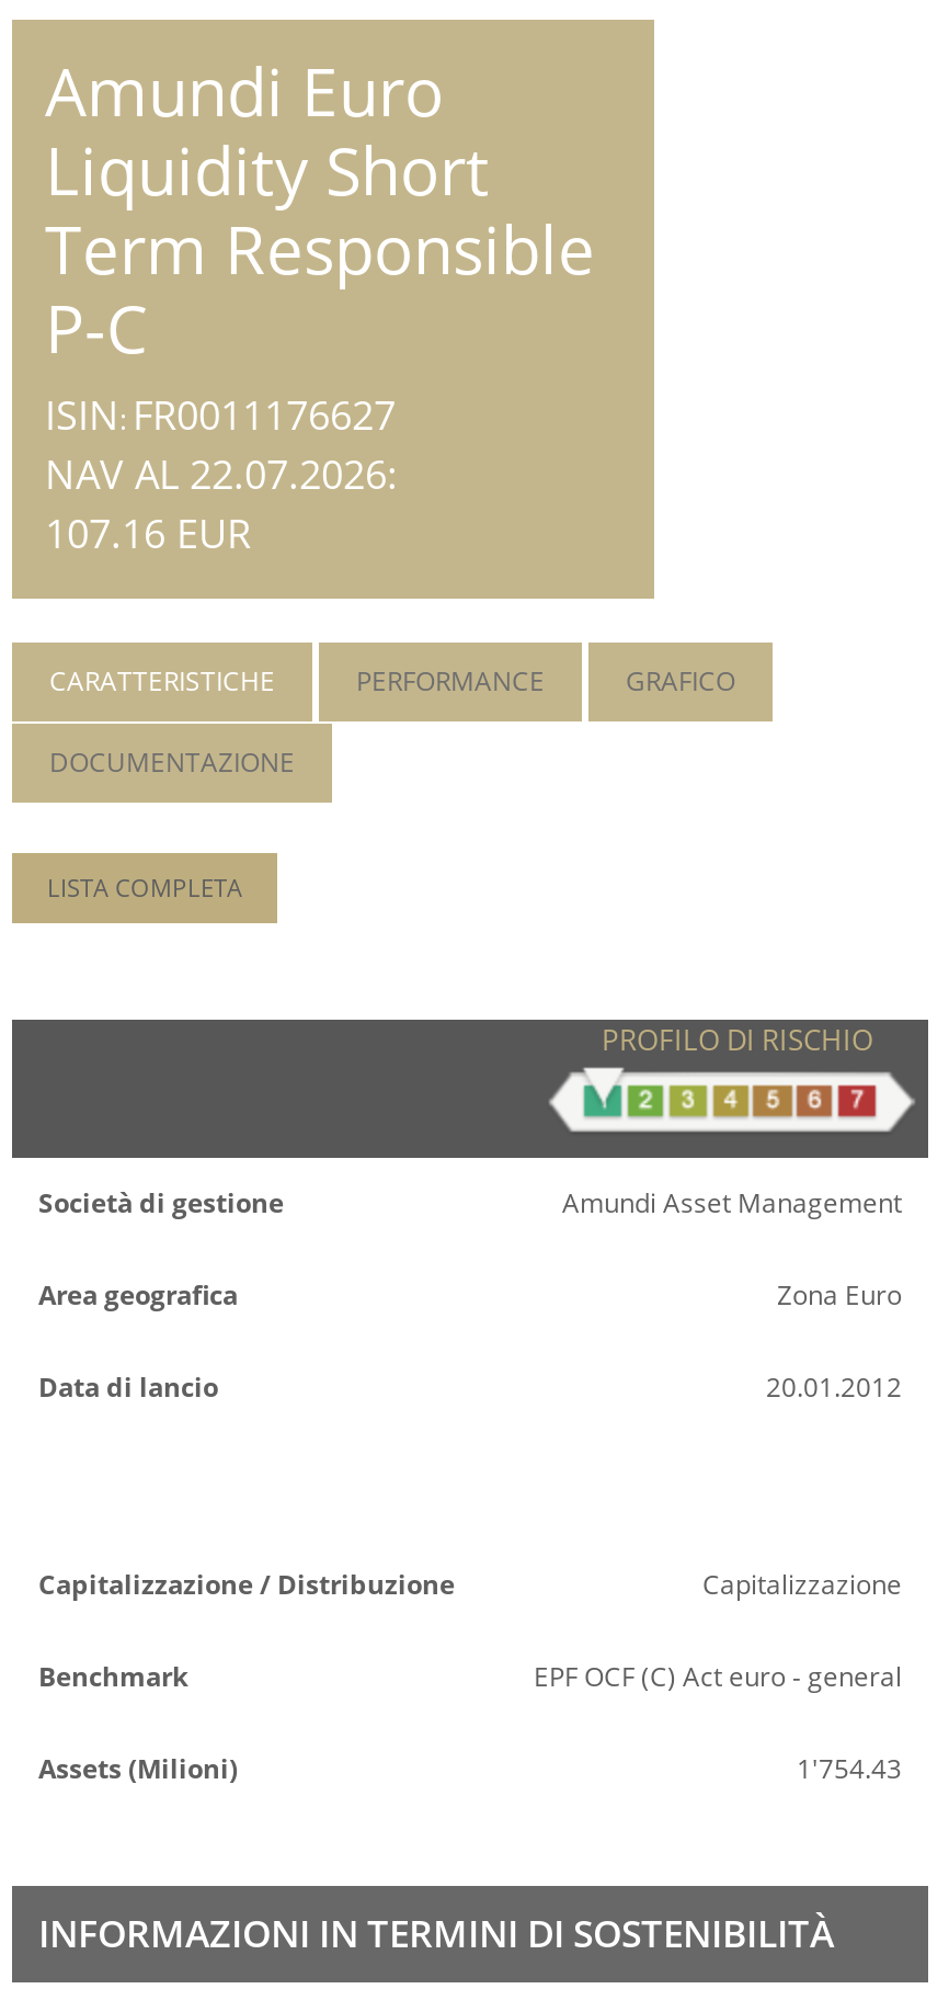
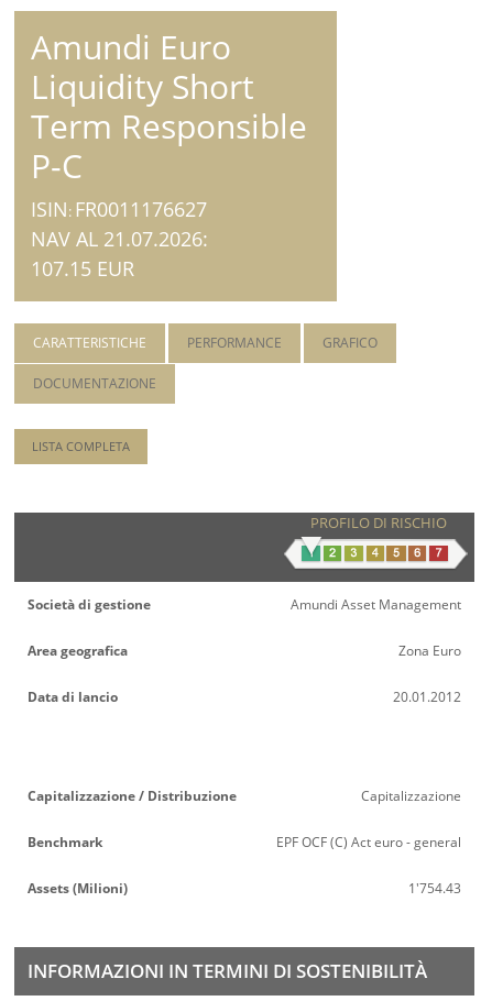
[45,447,398,500] NAV AL 22.07.2026: -> [31,226,208,252] NAV AL 21.07.2026:
[45,507,251,559] 107.16 EUR -> [31,255,134,282] 107.15 EUR

